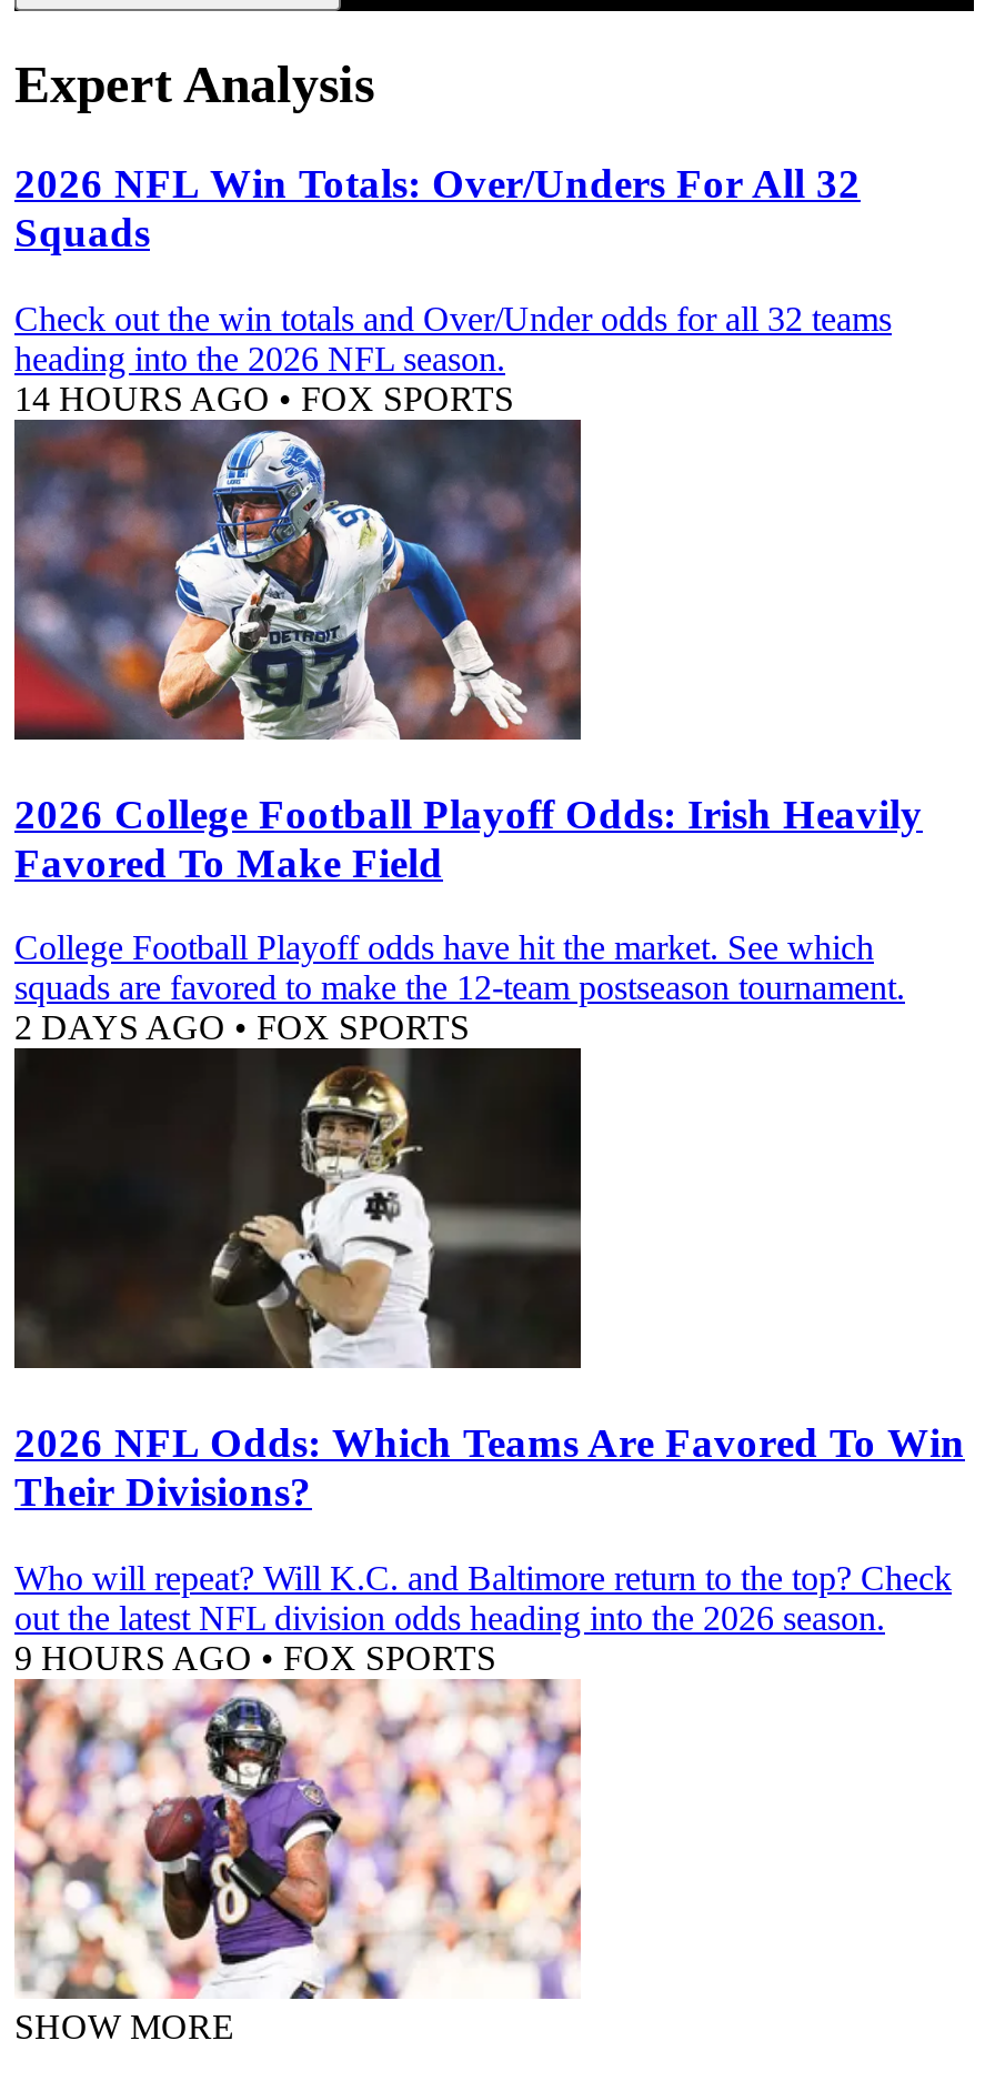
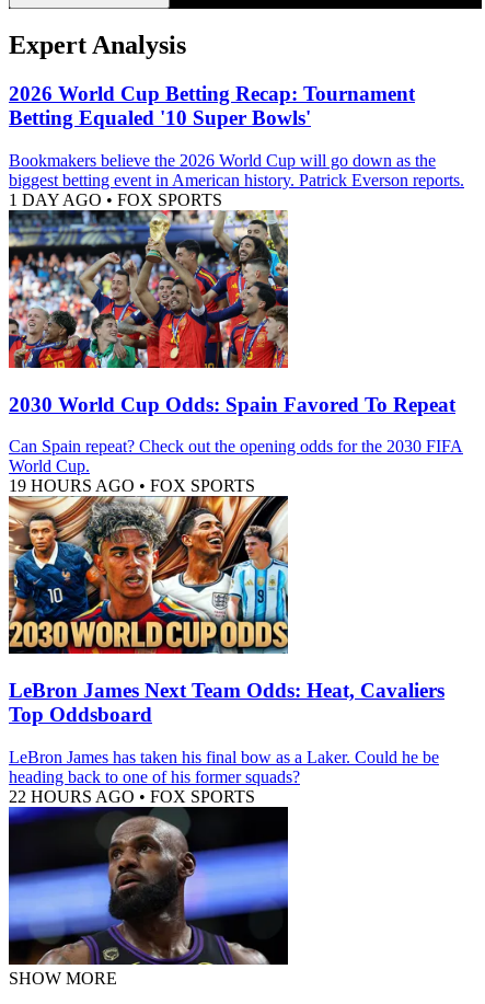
[14,160,861,256] 2026 NFL Win Totals: Over/Unders For All 32 | Squads -> [9,82,415,129] 2026 World Cup Betting Recap: Tournament | Betting Equaled '10 Super Bowls'
[14,300,892,417] Check out the win totals and Over/Under odds for all 32 teams | heading into the 2026 NFL season. | 14 HOURS AGO • FOX SPORTS -> [9,151,464,209] Bookmakers believe the 2026 World Cup will go down as the | biggest betting event in American history. Patrick Everson reports. | 1 DAY AGO • FOX SPORTS
[12,442,923,885] [image] | 2026 College Football Playoff Odds: Irish Heavily | Favored To Make Field -> [8,210,455,416] [image] | 2030 World Cup Odds: Spain Favored To Repeat
[14,929,905,1047] College Football Playoff odds have hit the market. See which | squads are favored to make the 12-team postseason tournament. | 2 DAYS AGO • FOX SPORTS -> [9,437,463,495] Can Spain repeat? Check out the opening odds for the 2030 FIFA | World Cup. | 19 HOURS AGO • FOX SPORTS
[12,1050,965,1515] [image] | 2026 NFL Odds: Which Teams Are Favored To Win | Their Divisions? -> [8,508,444,726] [image] | LeBron James Next Team Odds: Heat, Cavaliers | Top Oddsboard
[14,1559,952,1676] Who will repeat? Will K.C. and Baltimore return to the top? Check | out the latest NFL division odds heading into the 2026 season. | 9 HOURS AGO • FOX SPORTS -> [9,748,439,806] LeBron James has taken his final bow as a Laker. Could he be | heading back to one of his former squads? | 22 HOURS AGO • FOX SPORTS
[12,1679,583,2001] [image] -> [8,818,289,966] [image]

